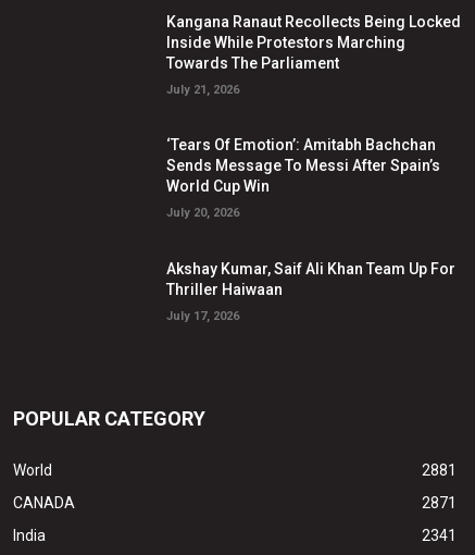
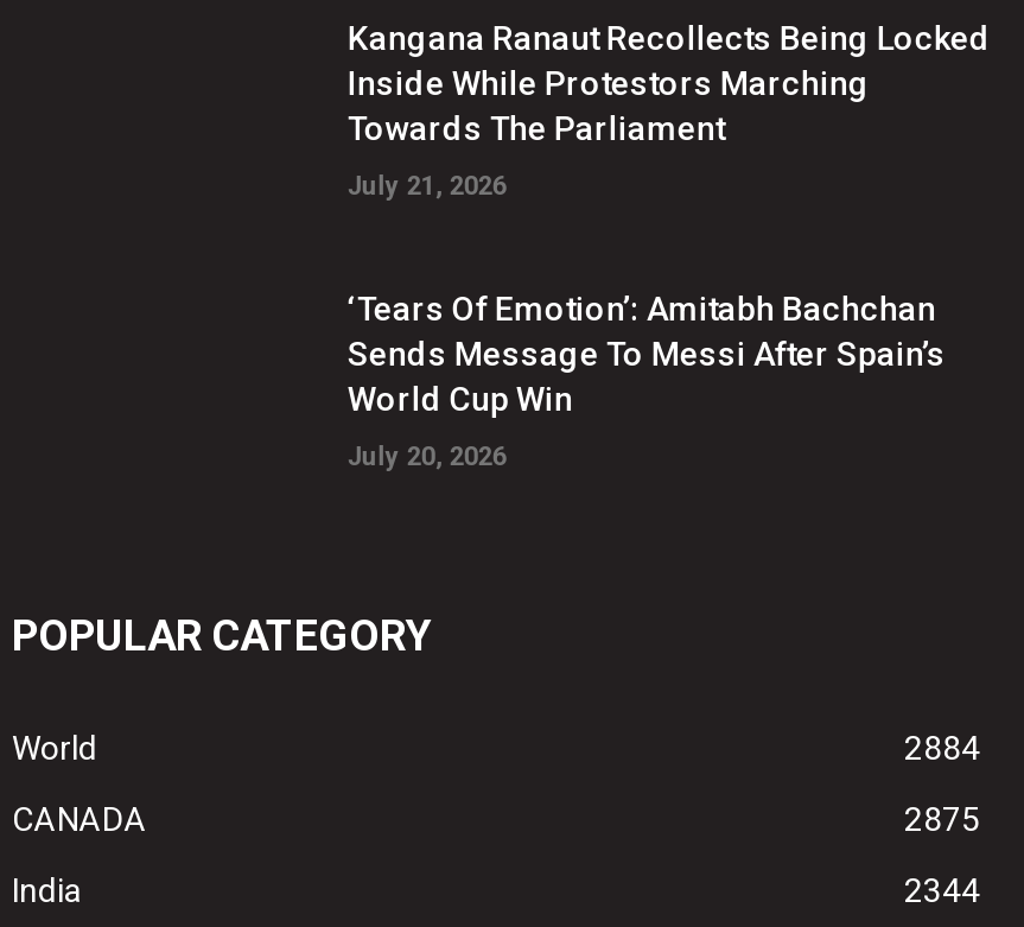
[167,260,456,323] Akshay Kumar, Saif Ali Khan Team Up For | Thriller Haiwaan | July 17, 2026 -> none
[422,461,457,479] 2881 -> [904,729,980,767] 2884
[422,494,457,511] 2871 -> [904,800,980,838] 2875
[422,527,457,544] 2341 -> [904,872,980,910] 2344

